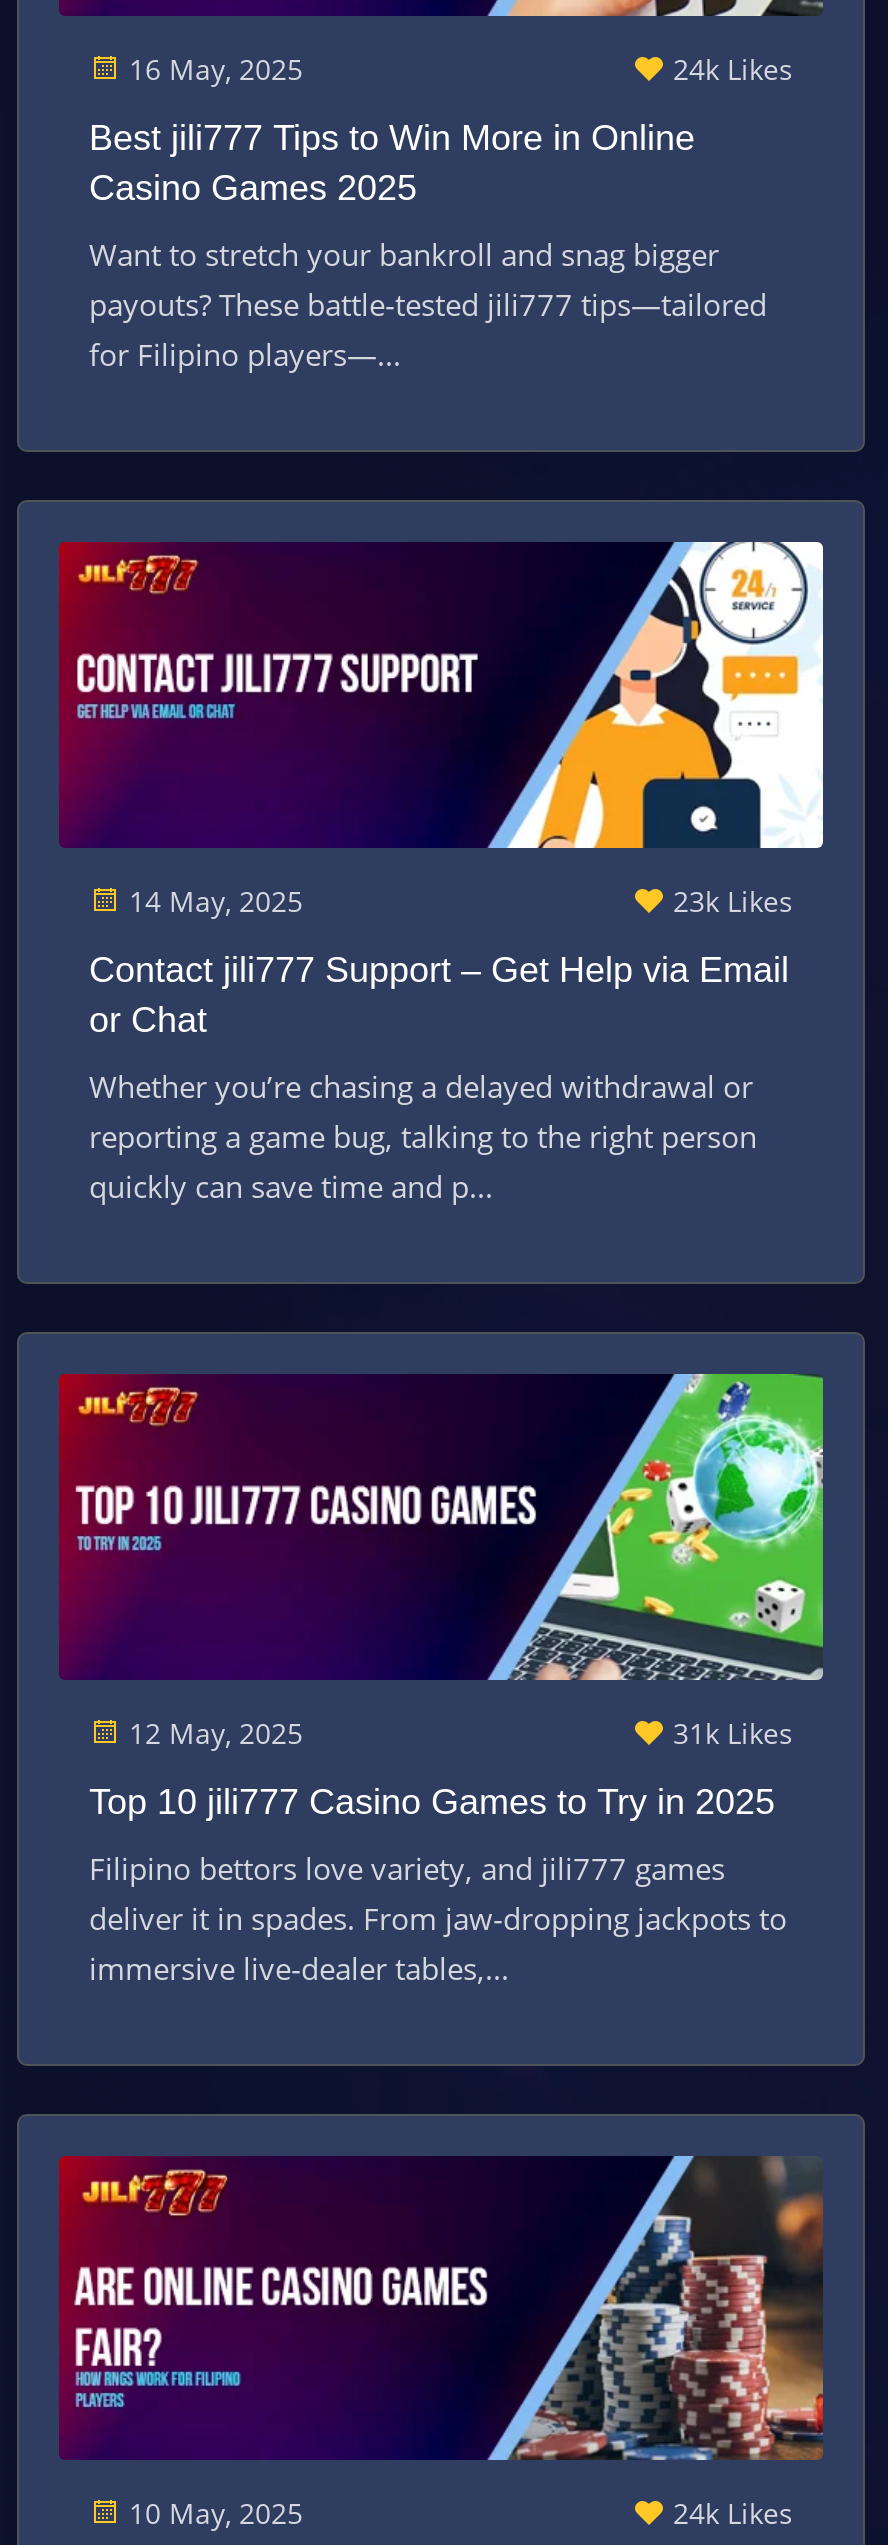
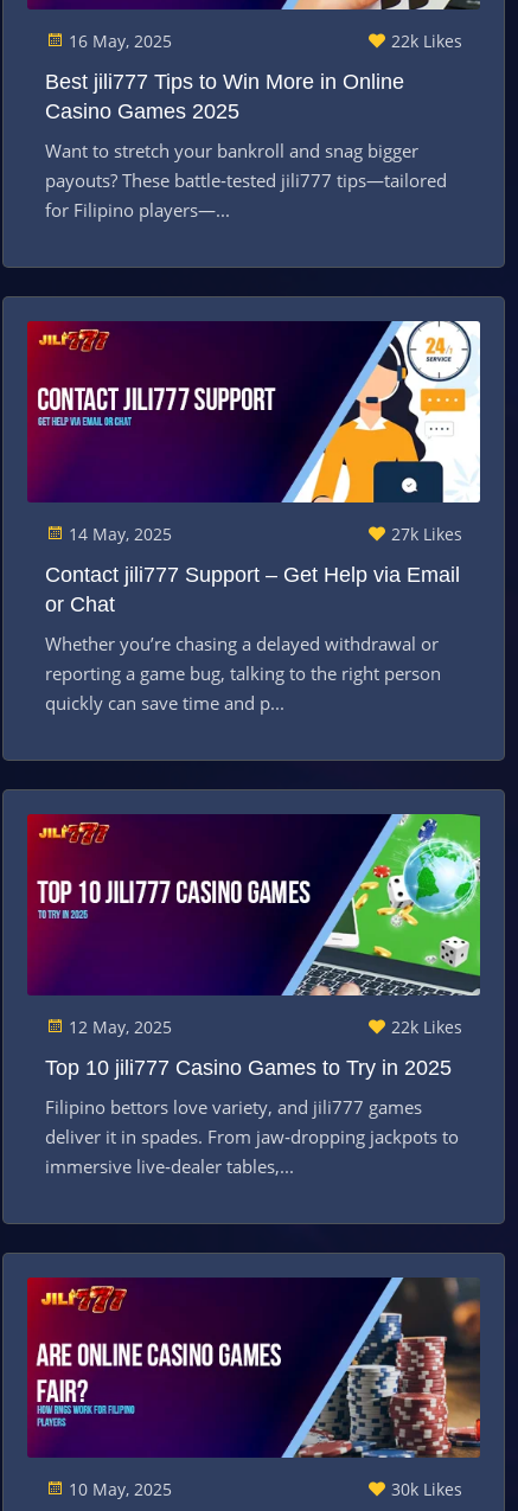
[665,50,793,88] 24k Likes -> [386,30,462,52] 22k Likes
[665,881,793,919] 23k Likes -> [386,522,462,545] 27k Likes
[665,1713,793,1751] 31k Likes -> [386,1015,462,1038] 22k Likes
[665,2495,793,2533] 24k Likes -> [386,1478,462,1501] 30k Likes

